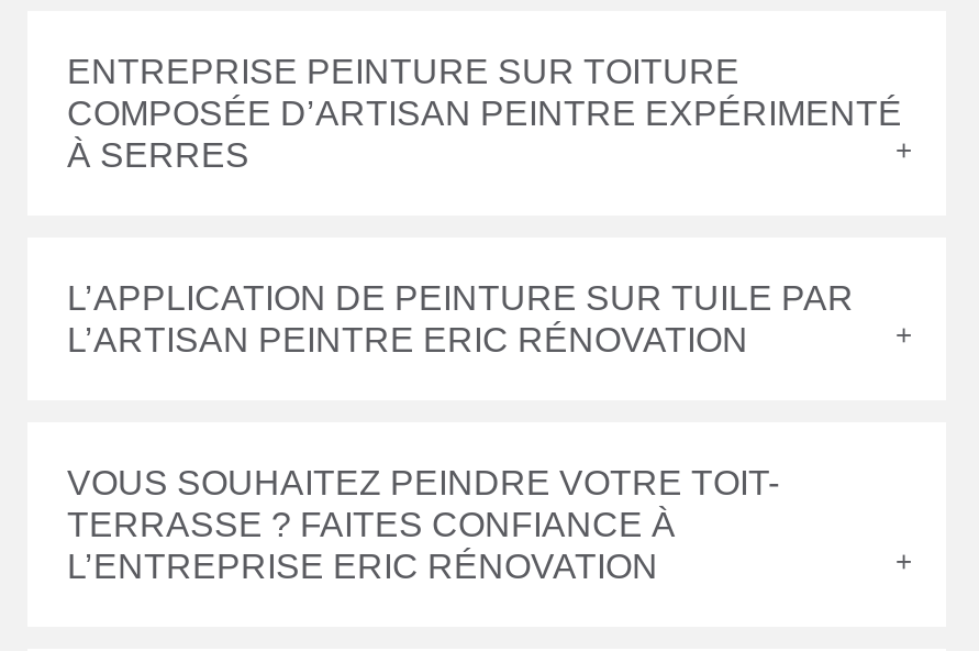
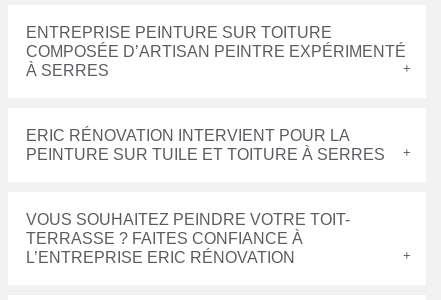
[67,279,854,358] L’APPLICATION DE PEINTURE SUR TUILE PAR | L’ARTISAN PEINTRE ERIC RÉNOVATION -> [26,127,385,163] ERIC RÉNOVATION INTERVIENT POUR LA | PEINTURE SUR TUILE ET TOITURE À SERRES

